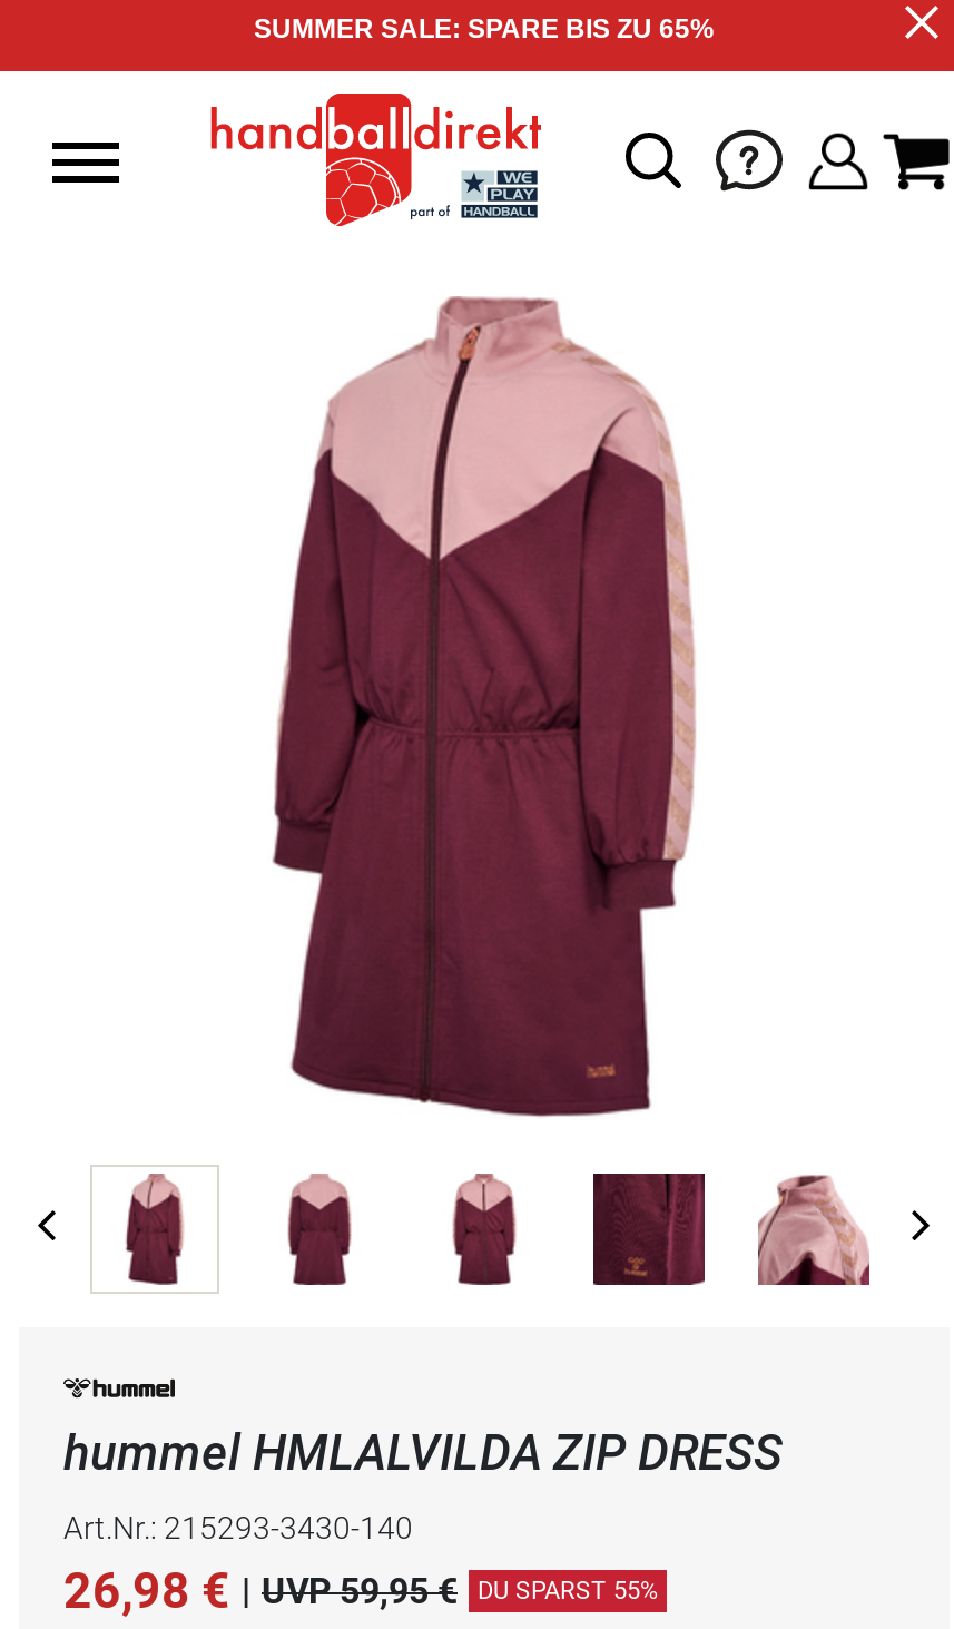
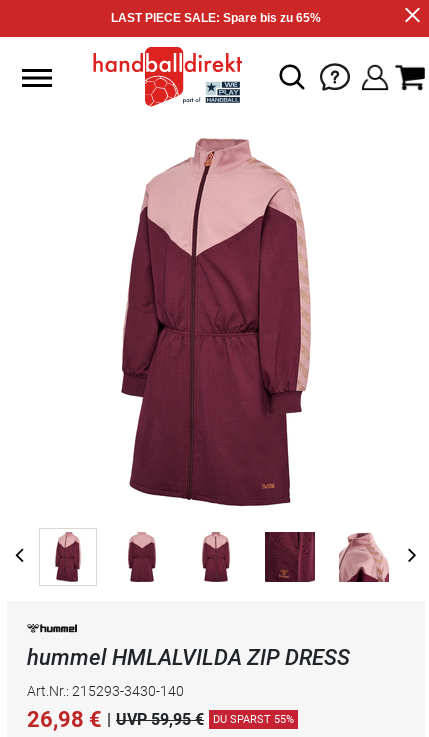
[254,13,715,45] SUMMER SALE: SPARE BIS ZU 65% -> [111,11,321,25] LAST PIECE SALE: Spare bis zu 65%

